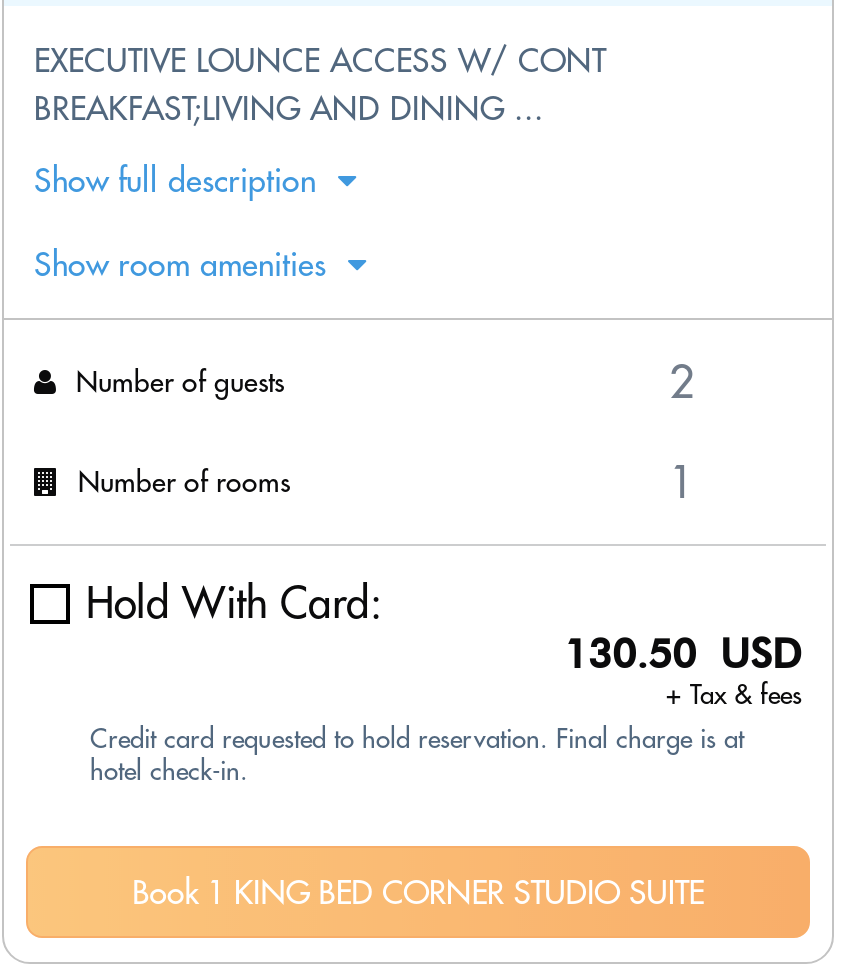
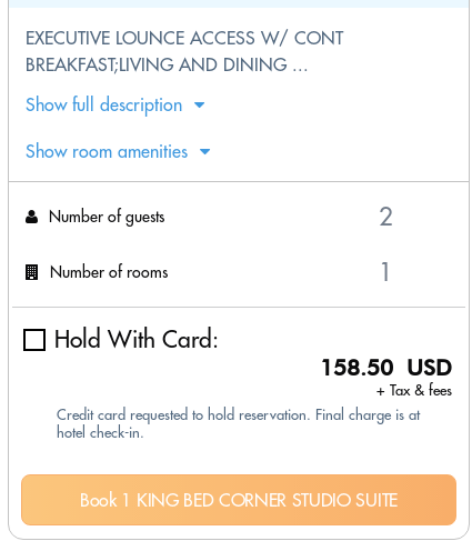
[564,630,802,678] 130.50 USD -> [320,354,452,381] 158.50 USD

